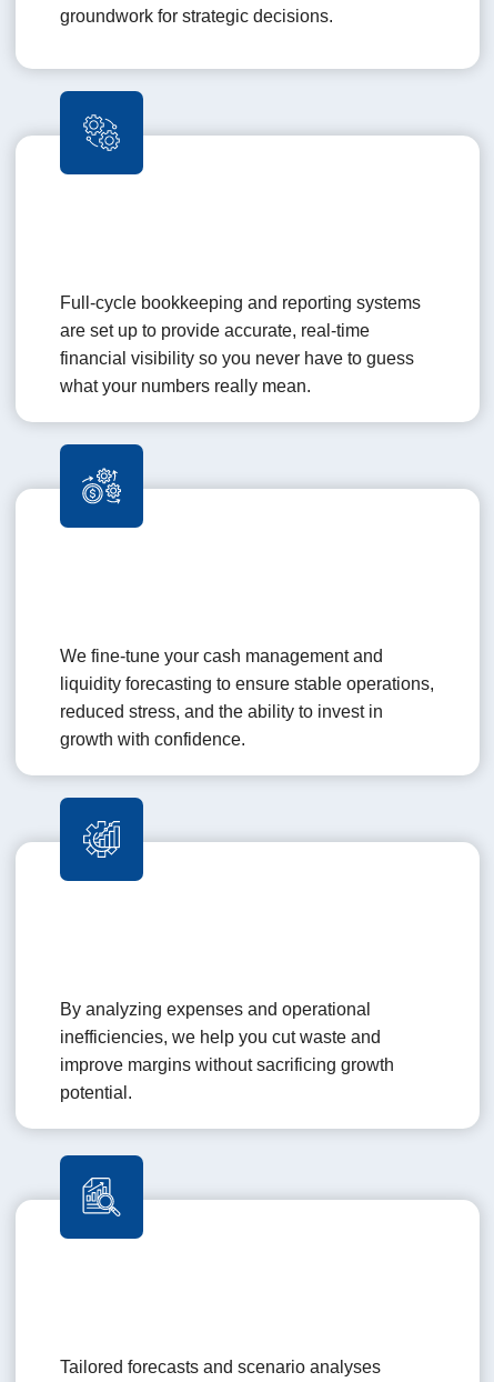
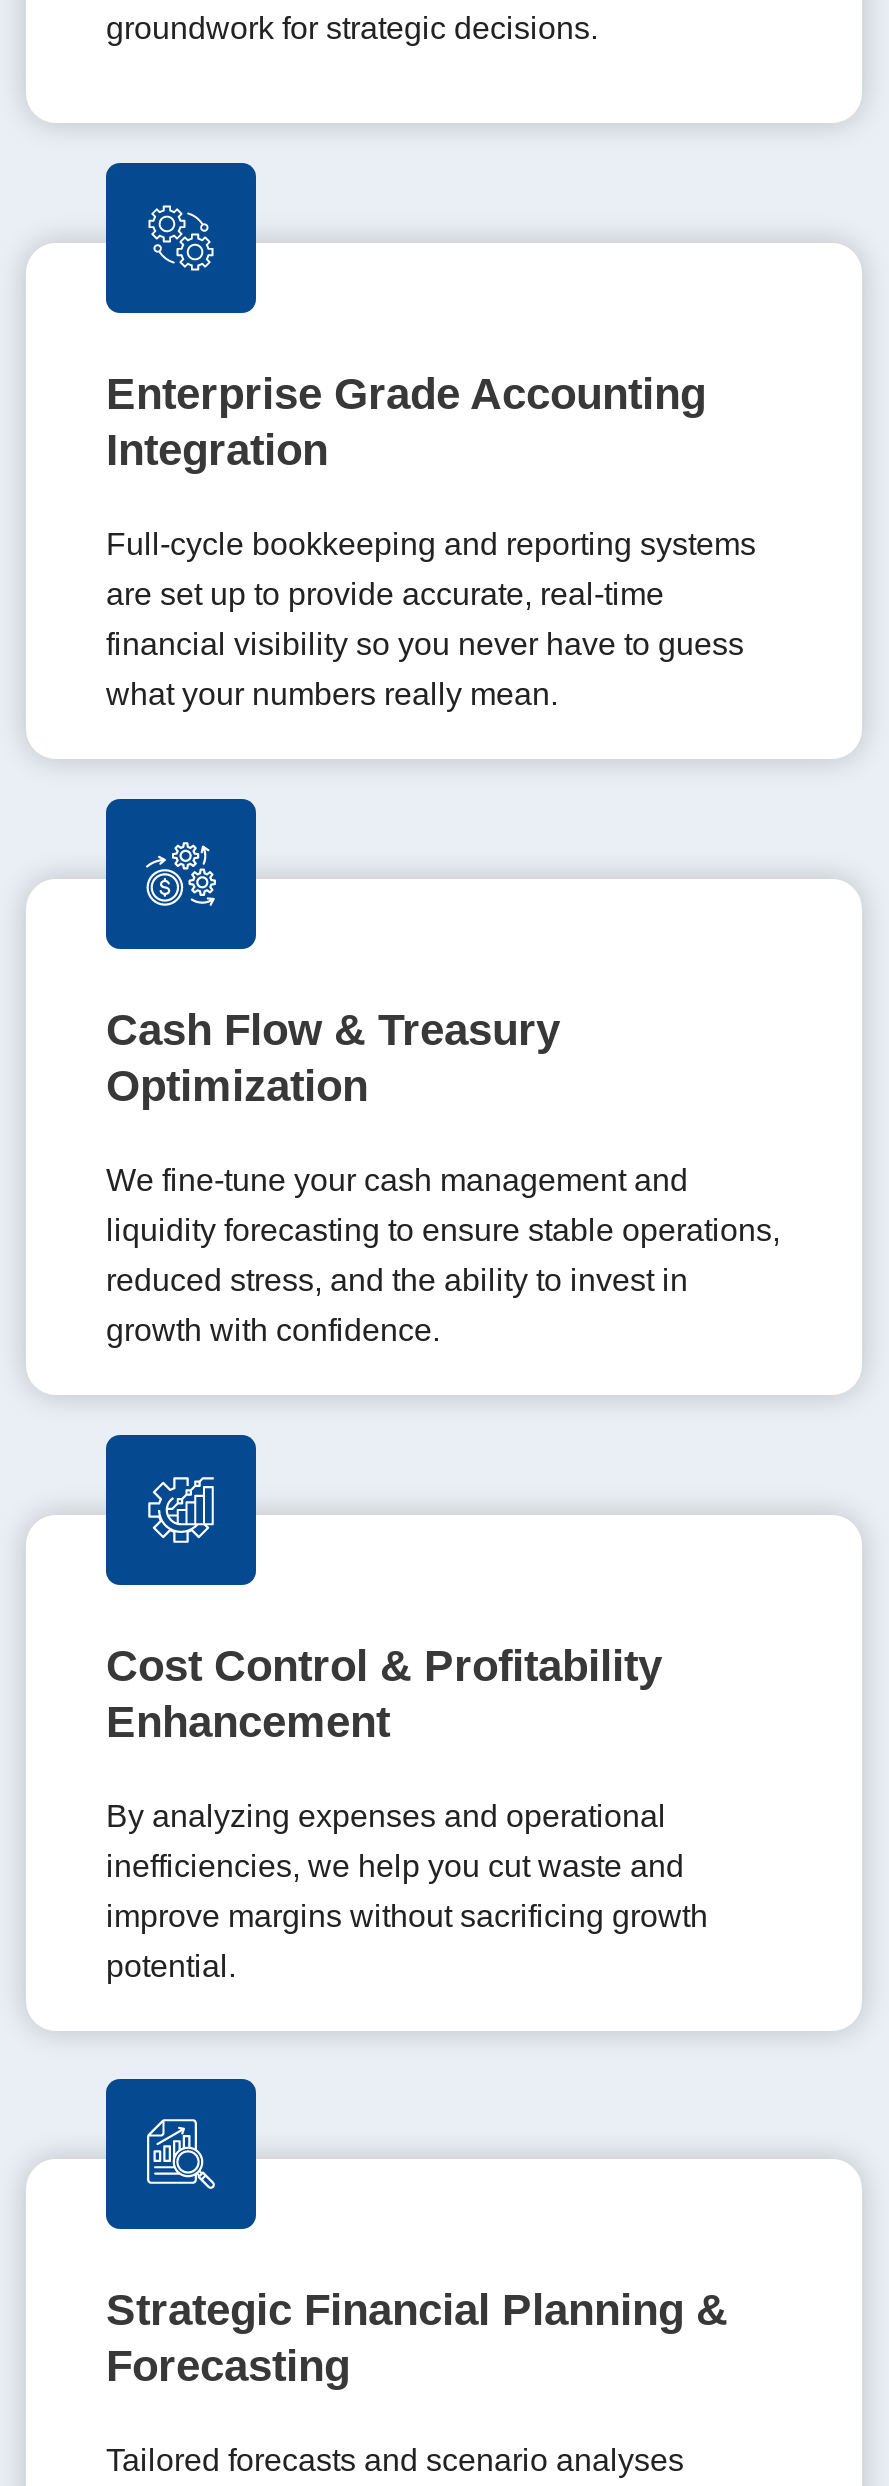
none -> [106,368,706,474] Enterprise Grade Accounting | Integration
none -> [106,1004,560,1110] Cash Flow & Treasury | Optimization
none -> [106,1640,662,1746] Cost Control & Profitability | Enhancement
none -> [106,2284,728,2390] Strategic Financial Planning & | Forecasting

